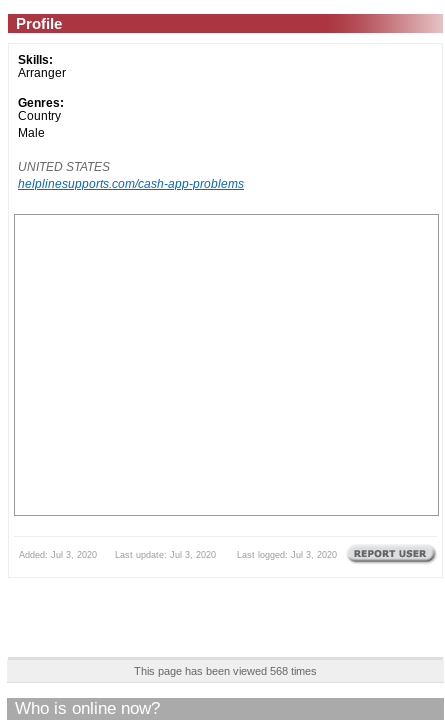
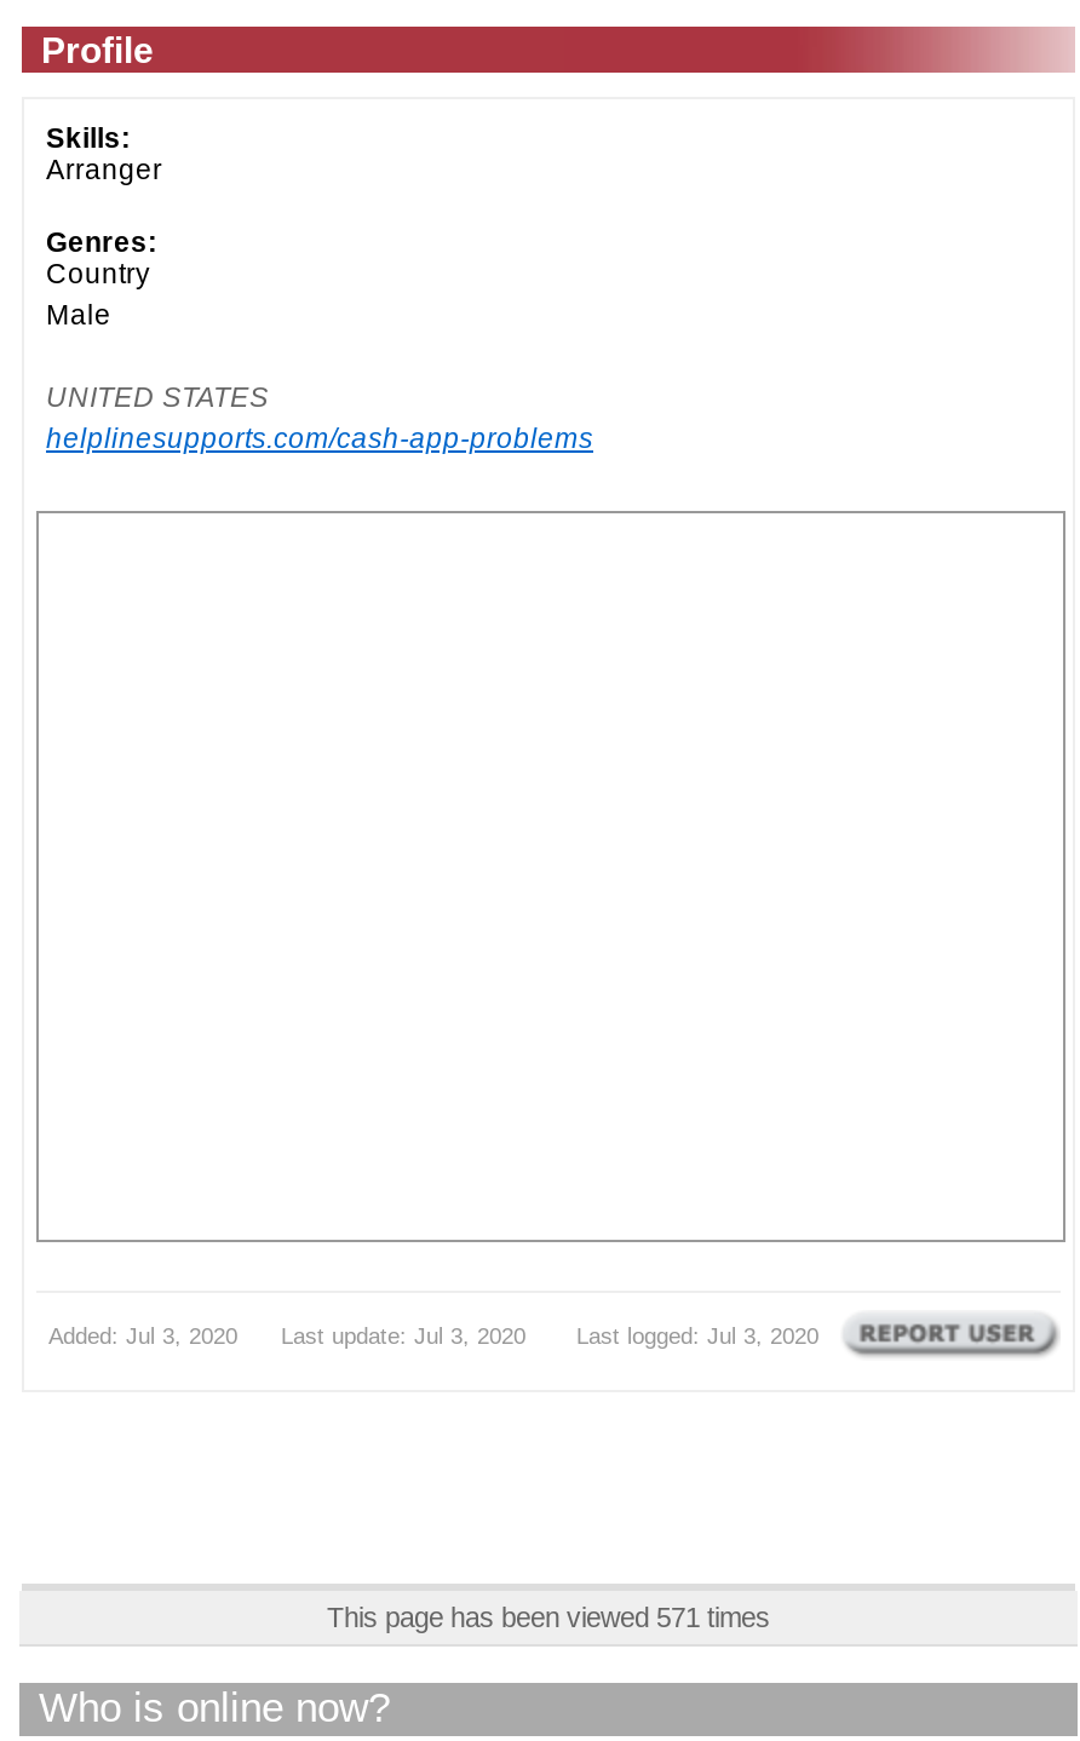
[134,665,317,677] This page has been viewed 568 times -> [327,1603,770,1632] This page has been viewed 571 times

